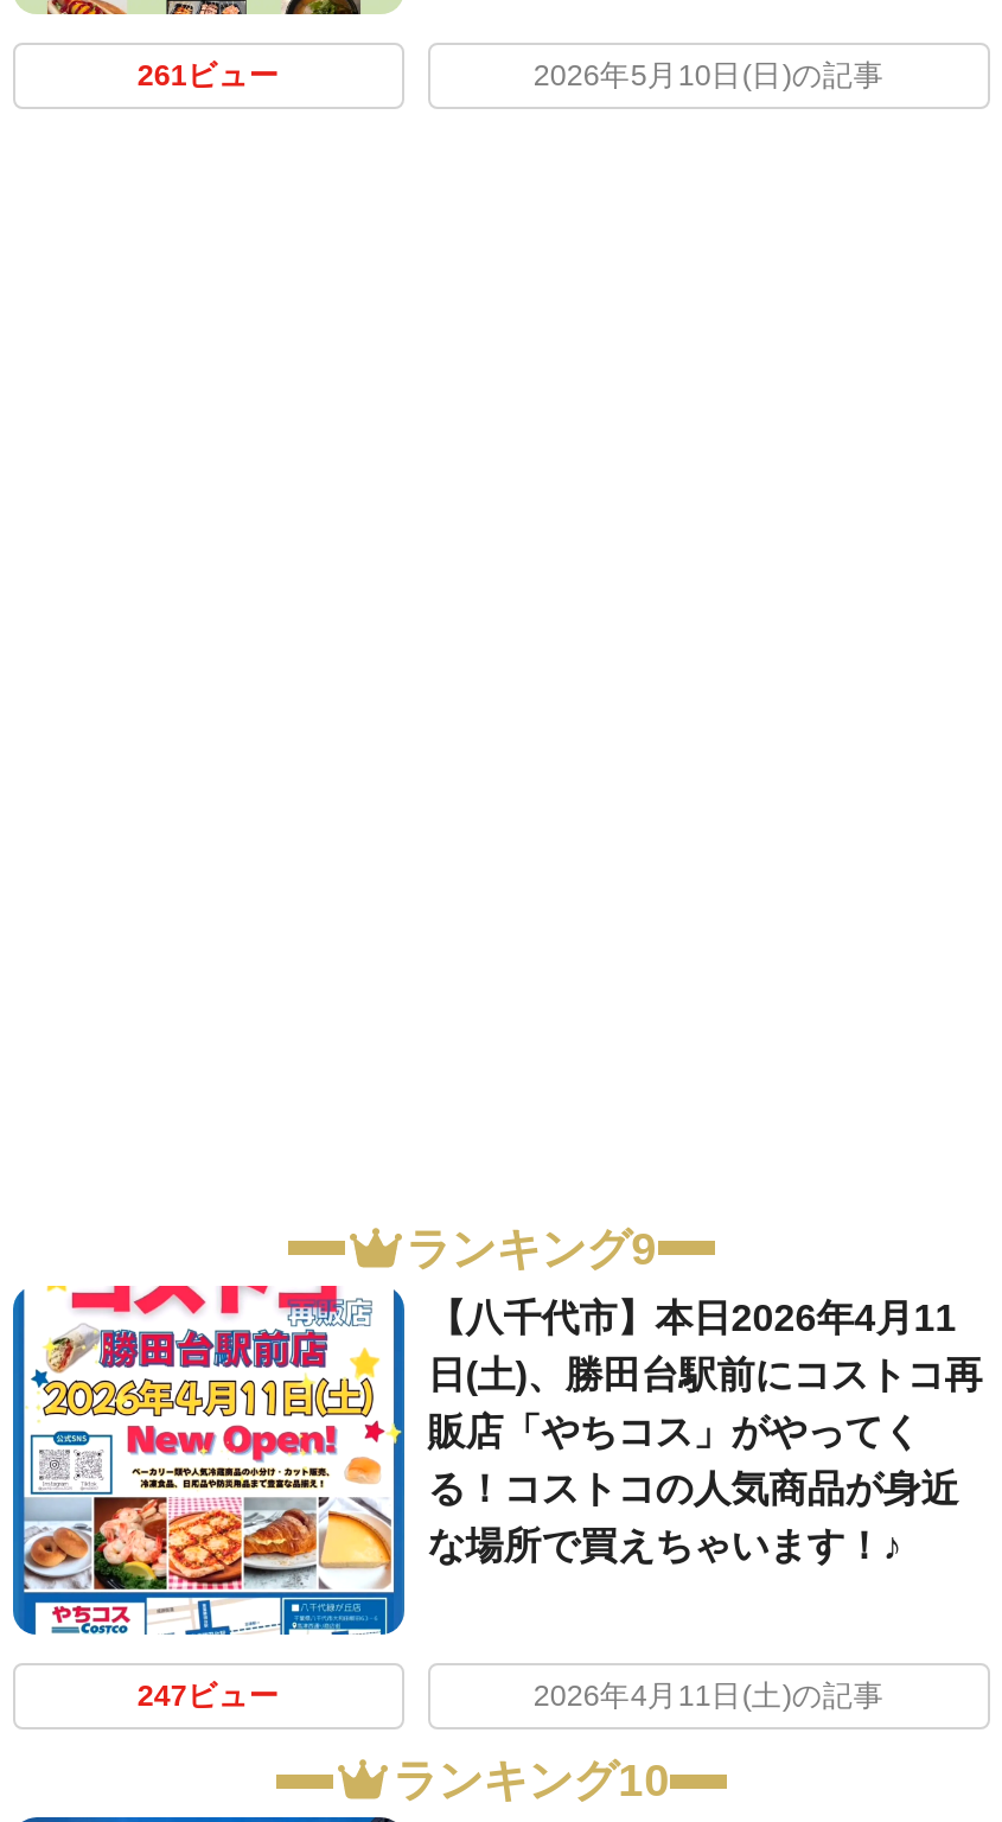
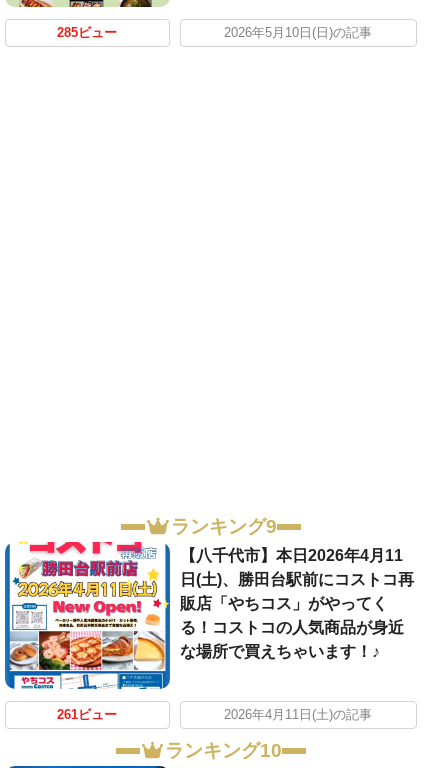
[137,61,279,94] 261ビュー -> [57,26,117,40] 285ビュー
[137,1679,279,1712] 247ビュー -> [57,708,117,722] 261ビュー

